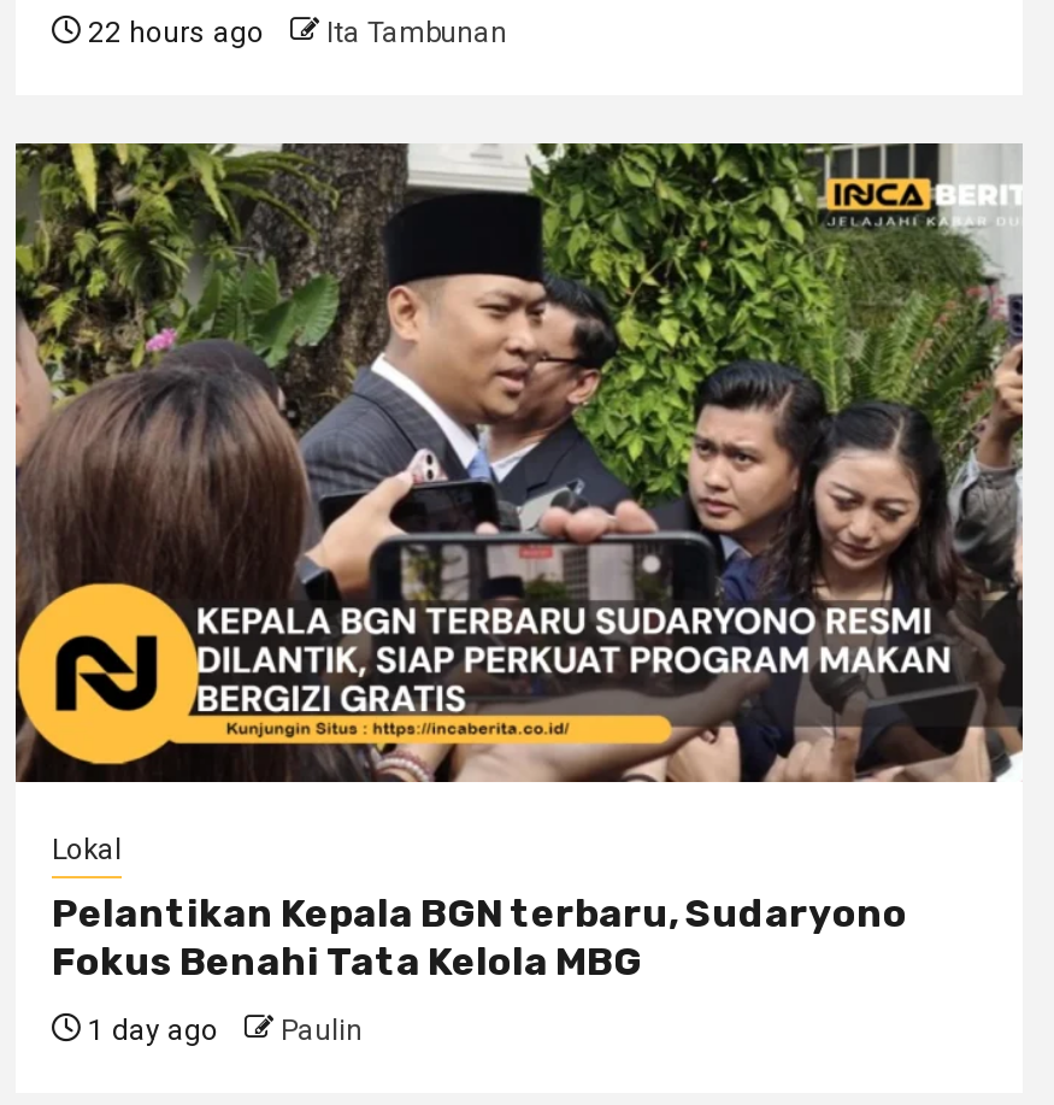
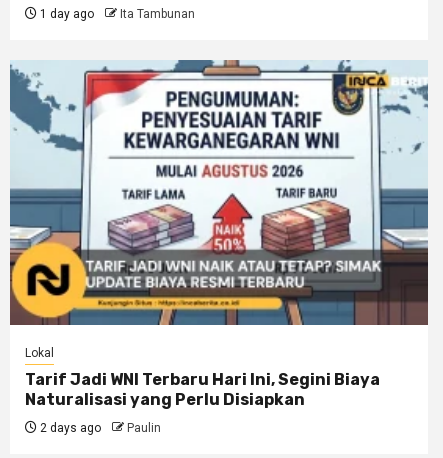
[81,15,507,49] 22 hours ago Ita Tambunan -> [37,7,195,21] 1 day ago Ita Tambunan
[13,141,1025,784] [image] -> [9,59,429,326] [image]
[52,890,907,984] Pelantikan Kepala BGN terbaru, Sudaryono | Fokus Benahi Tata Kelola MBG -> [25,370,380,409] Tarif Jadi WNI Terbaru Hari Ini, Segini Biaya | Naturalisasi yang Perlu Disiapkan
[81,1013,363,1047] 1 day ago Paulin -> [37,421,161,435] 2 days ago Paulin

